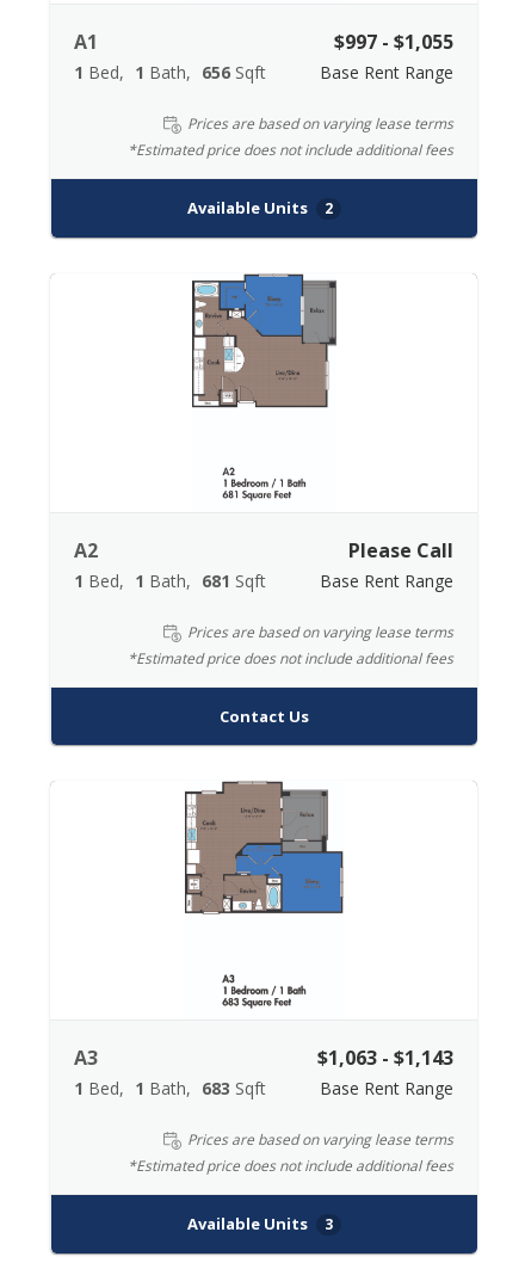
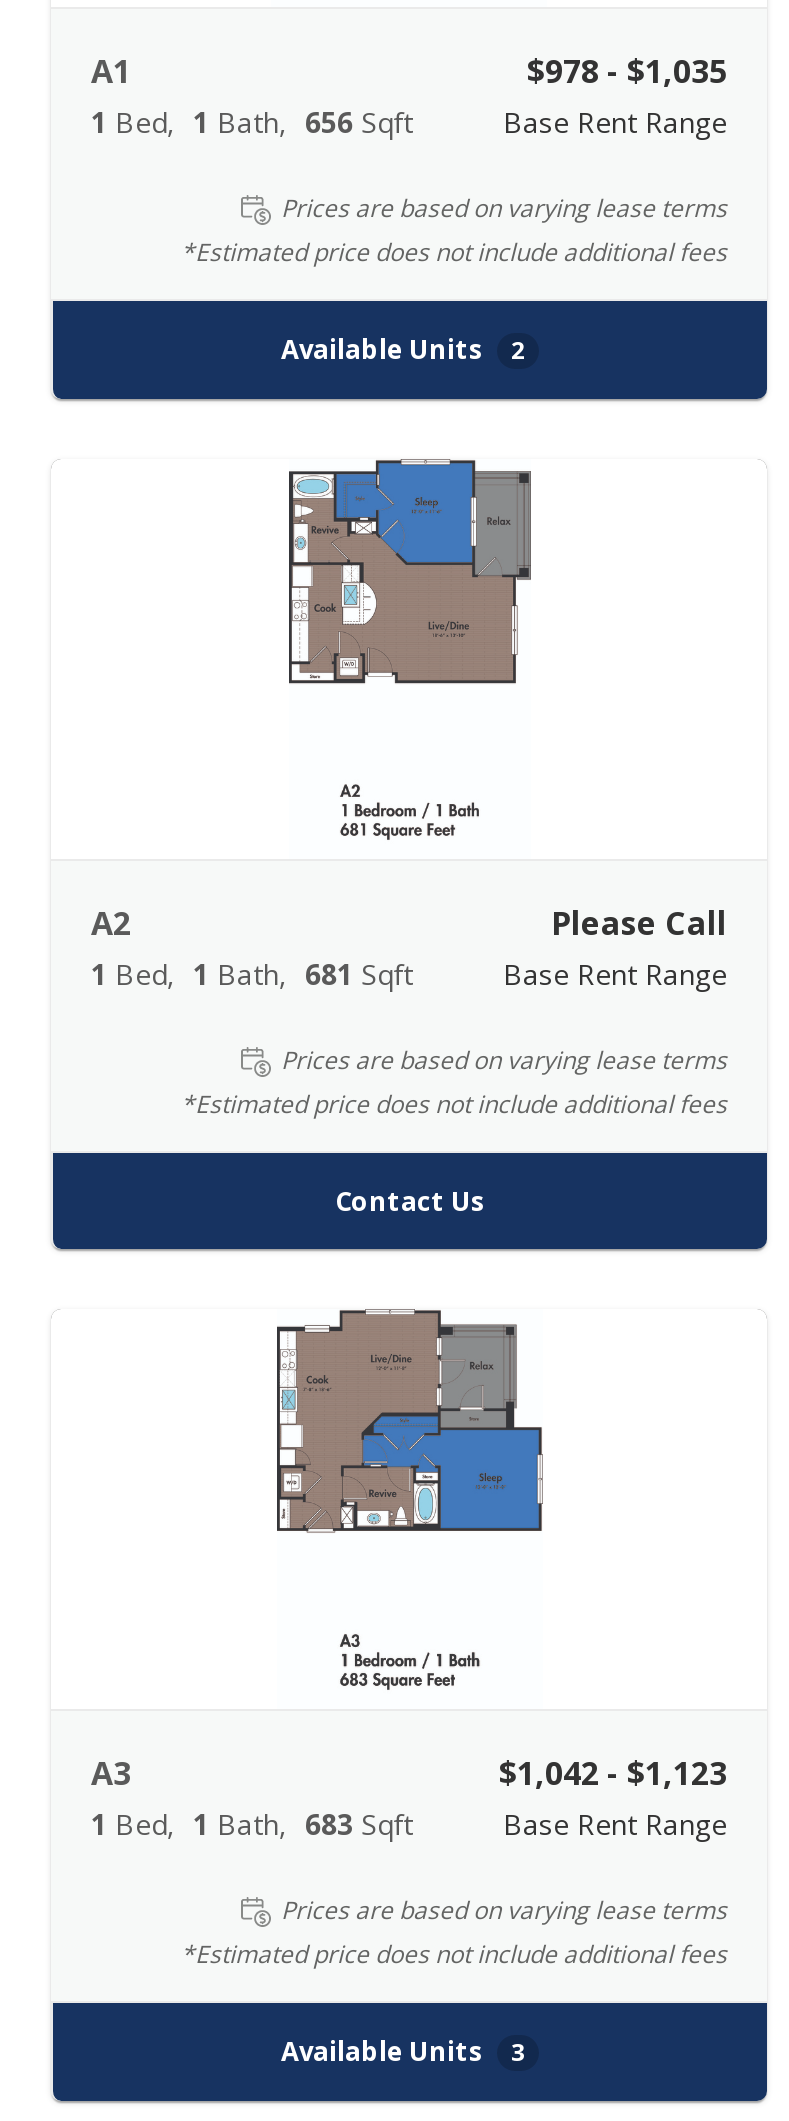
[334,29,453,55] $997 - $1,055 -> [527,49,727,93] $978 - $1,035
[317,1045,453,1071] $1,063 - $1,143 -> [499,1751,727,1795] $1,042 - $1,123

